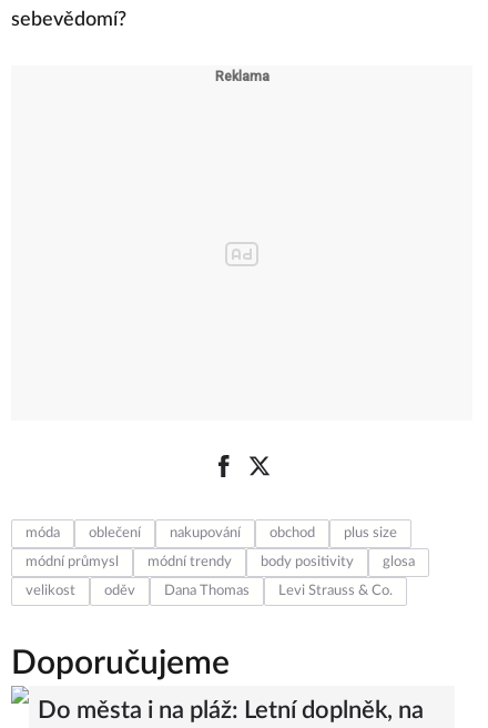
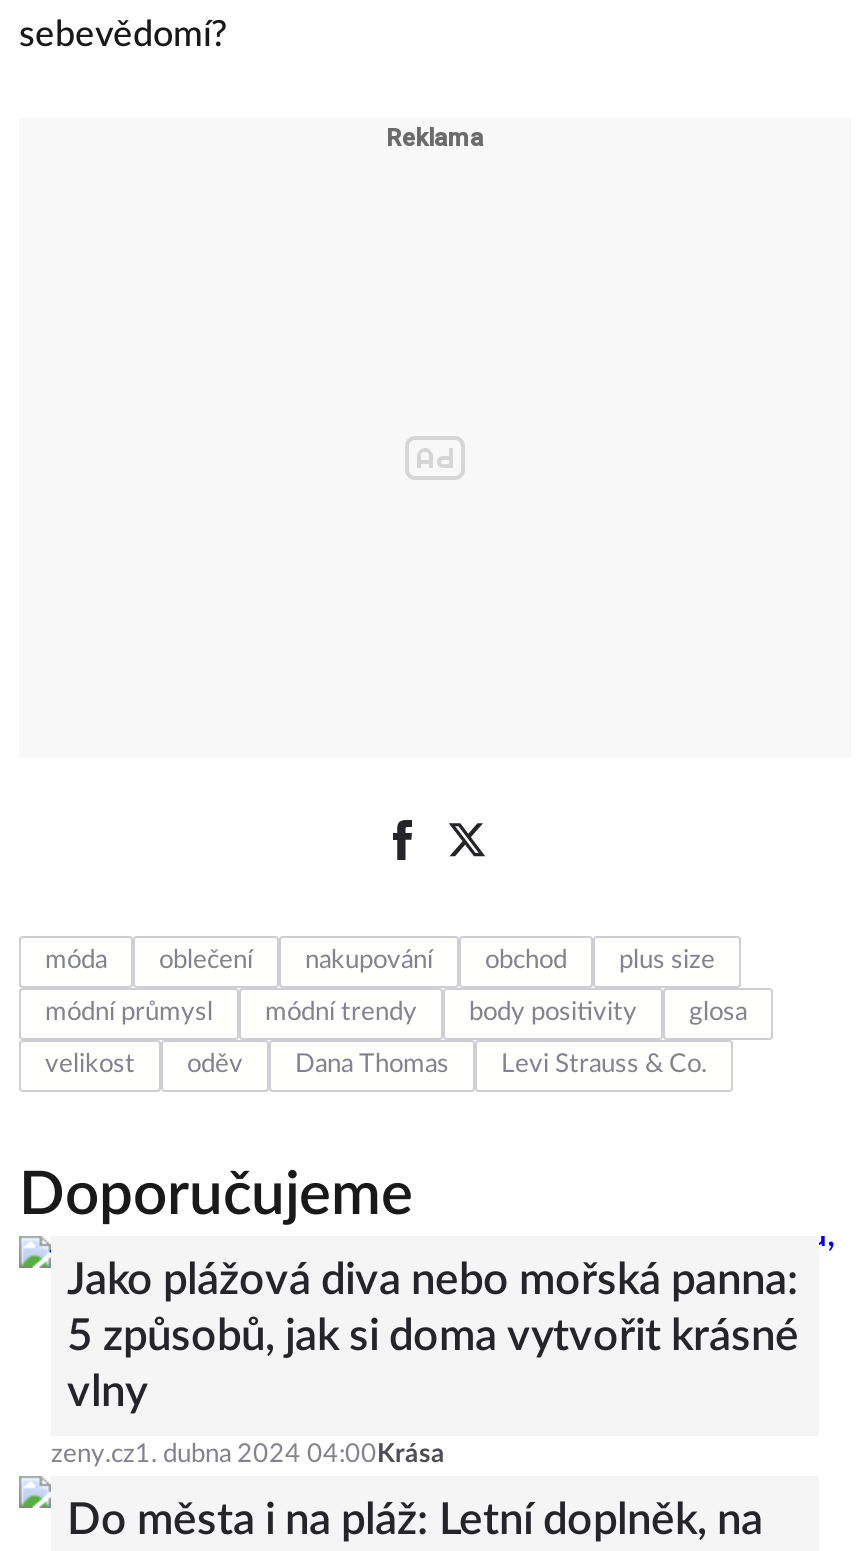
none -> [51,1258,799,1468] Jako plážová diva nebo mořská panna: | 5 způsobů, jak si doma vytvořit krásné | vlny | zeny.cz1. dubna 2024 04:00Krása

